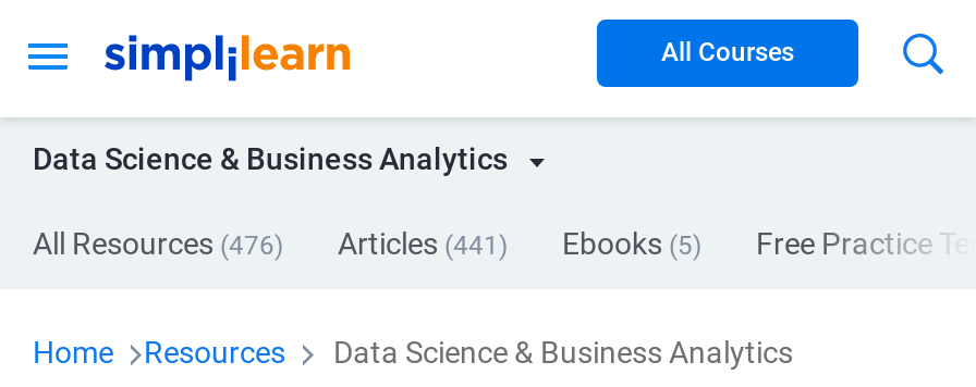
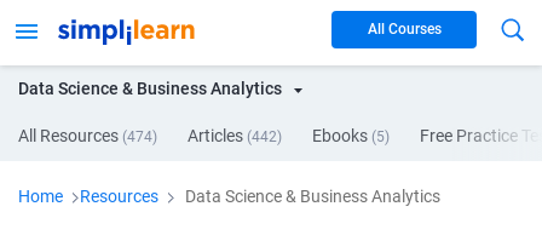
[33,226,283,262] All Resources (476) -> [18,126,157,146] All Resources (474)
[338,226,508,262] Articles (441) -> [188,126,282,146] Articles (442)

